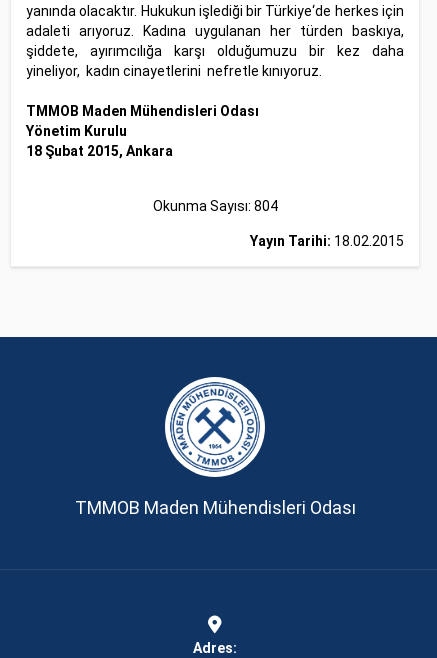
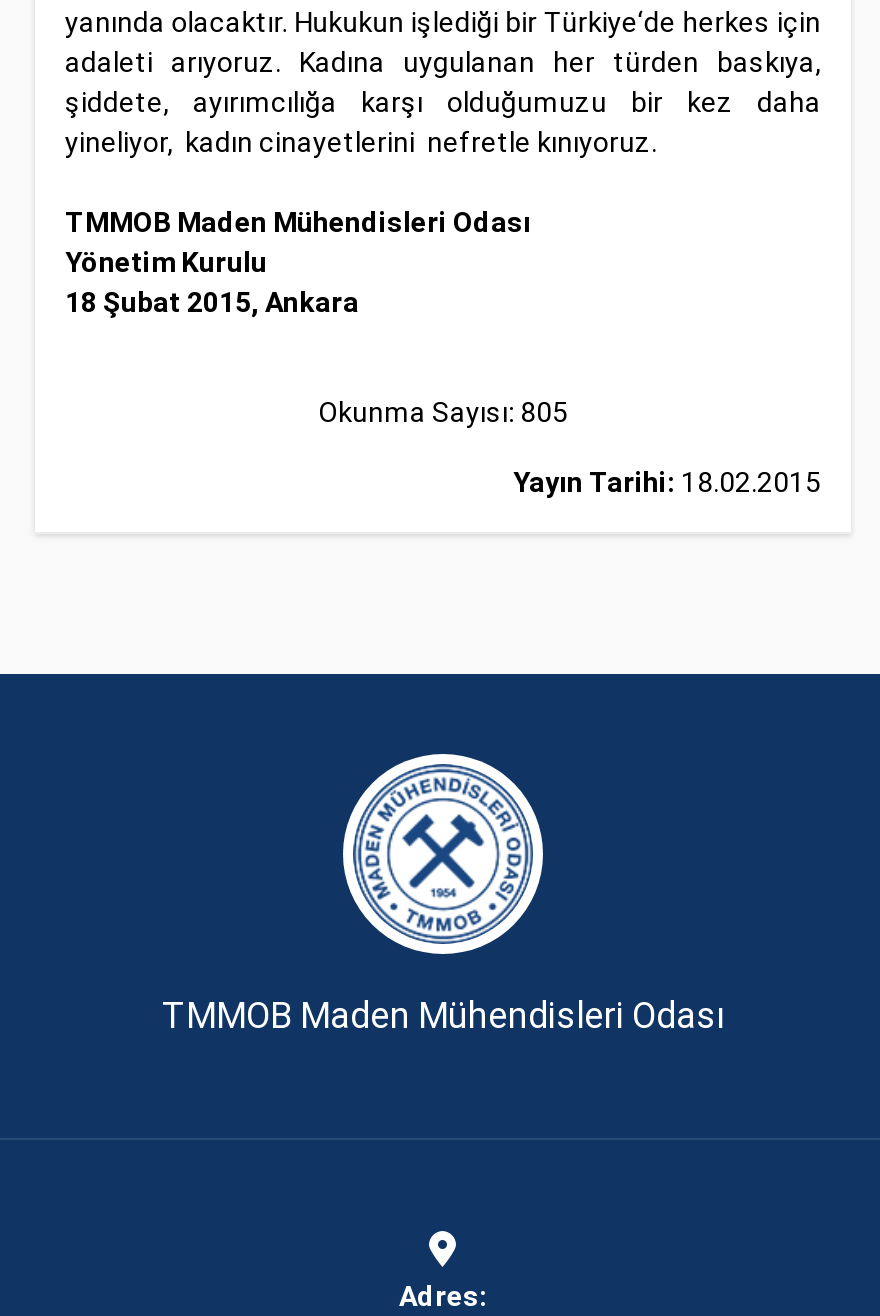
[152,198,277,214] Okunma Sayısı: 804 -> [318,396,568,428] Okunma Sayısı: 805

